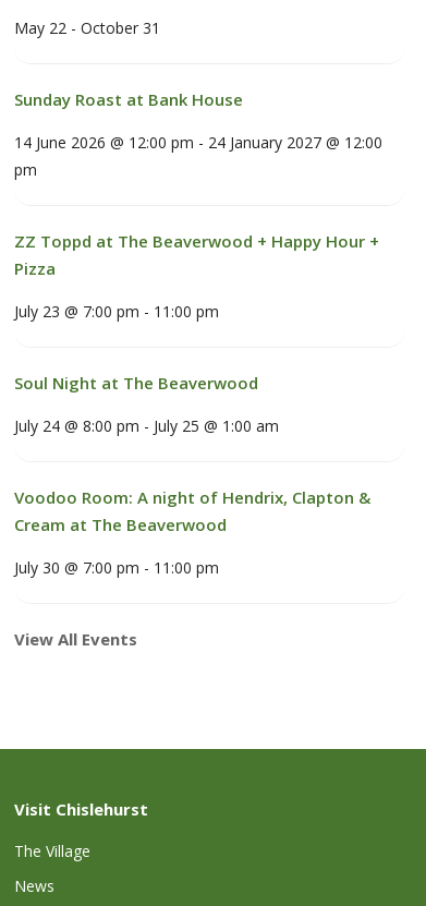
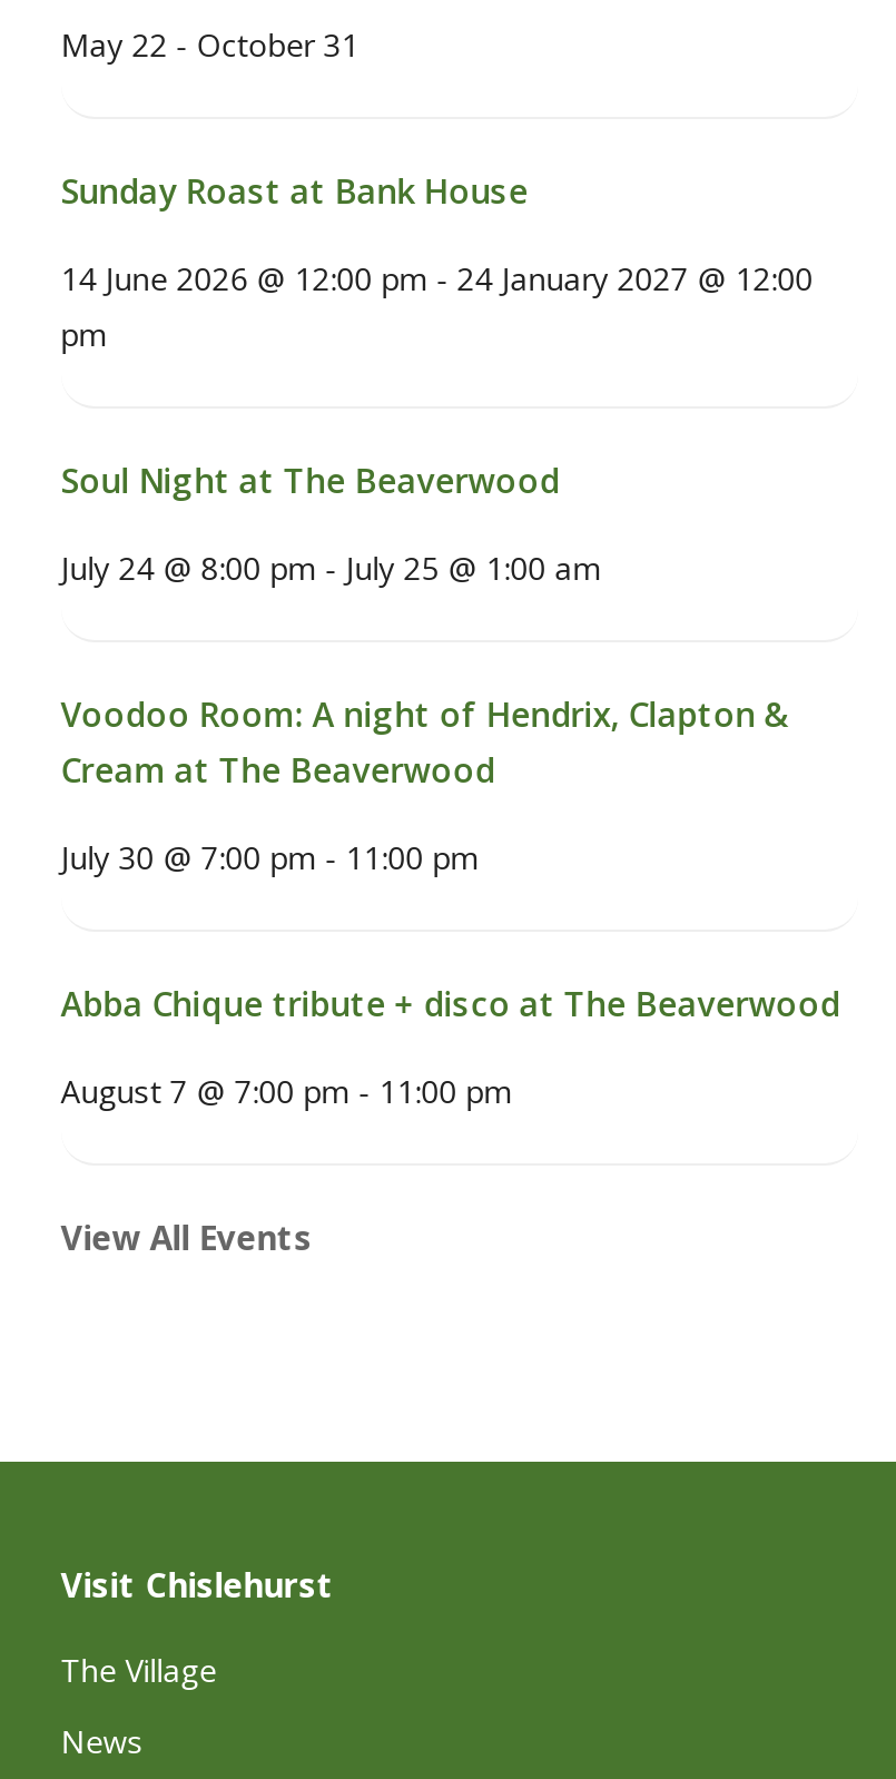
[14,230,379,321] ZZ Toppd at The Beaverwood + Happy Hour + | Pizza | July 23 @ 7:00 pm - 11:00 pm -> none
moved [14,371,370,577] -> [61,457,789,877]: Soul Night at The Beaverwood | July 24 @ 8:00 pm - July 25 @ 1:00 am | Voodoo Room: A night of Hendrix, Clapton & | Cream at The Beaverwood | July 30 @ 7:00 pm - 11:00 pm
none -> [61,980,840,1111] Abba Chique tribute + disco at The Beaverwood | August 7 @ 7:00 pm - 11:00 pm

